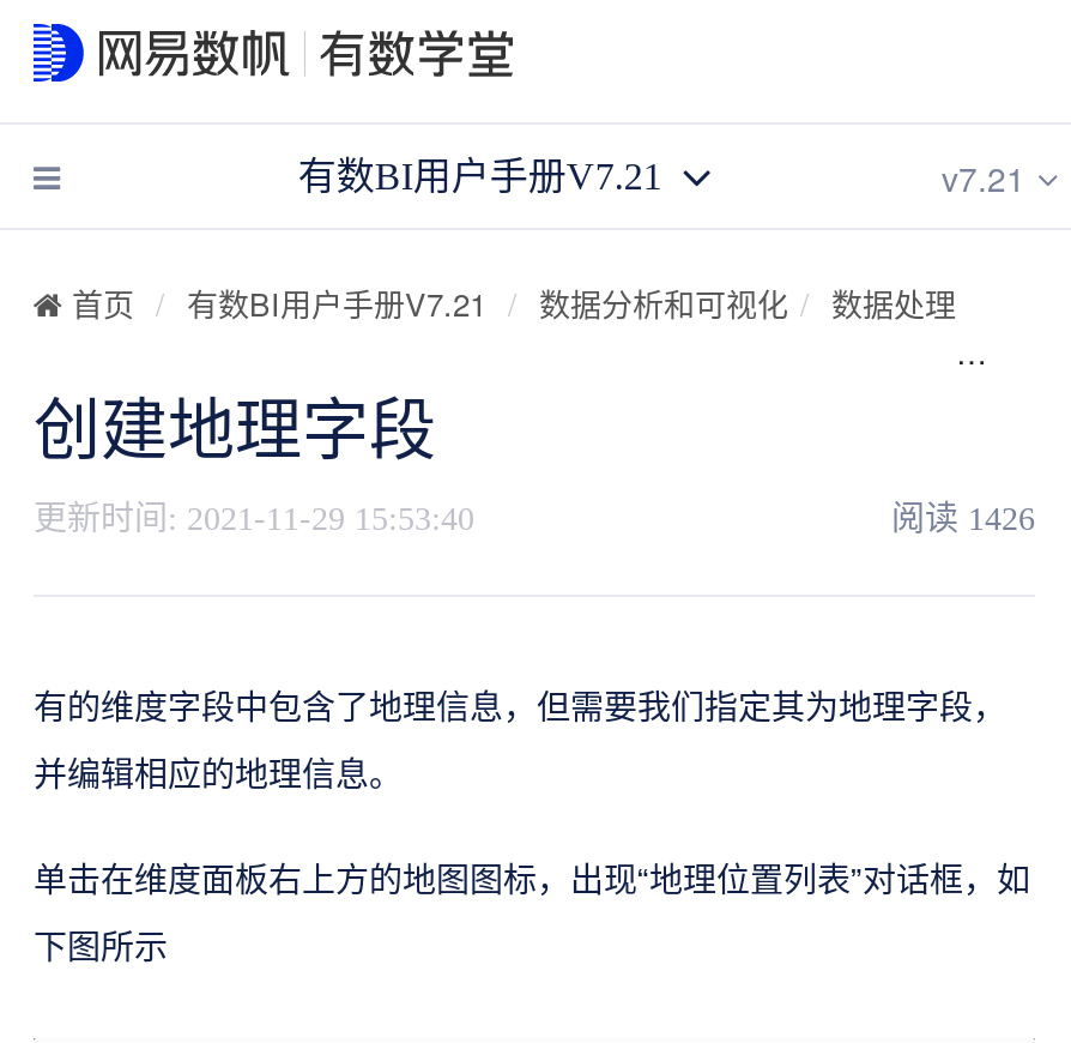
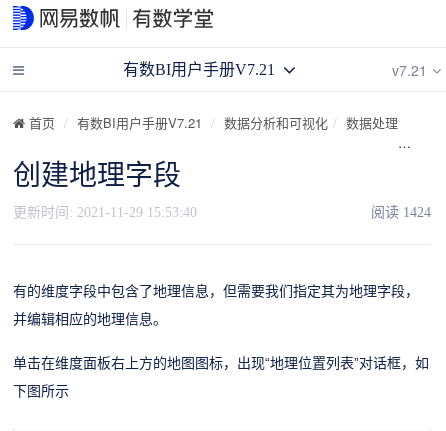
[891,501,1035,537] 阅读1426 -> [371,205,431,220] 阅读1424

